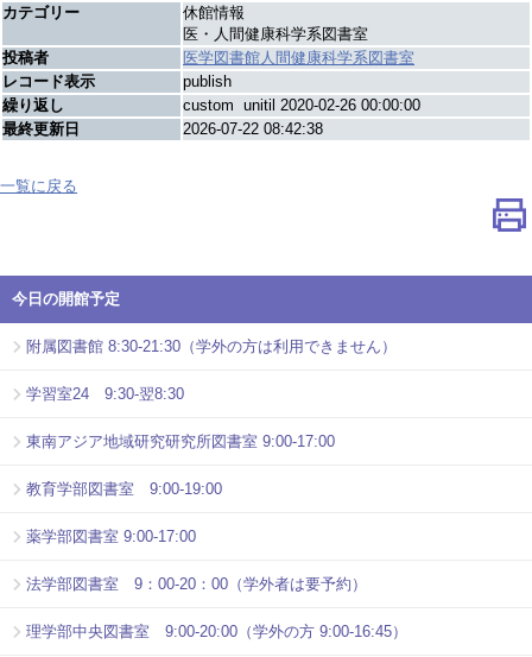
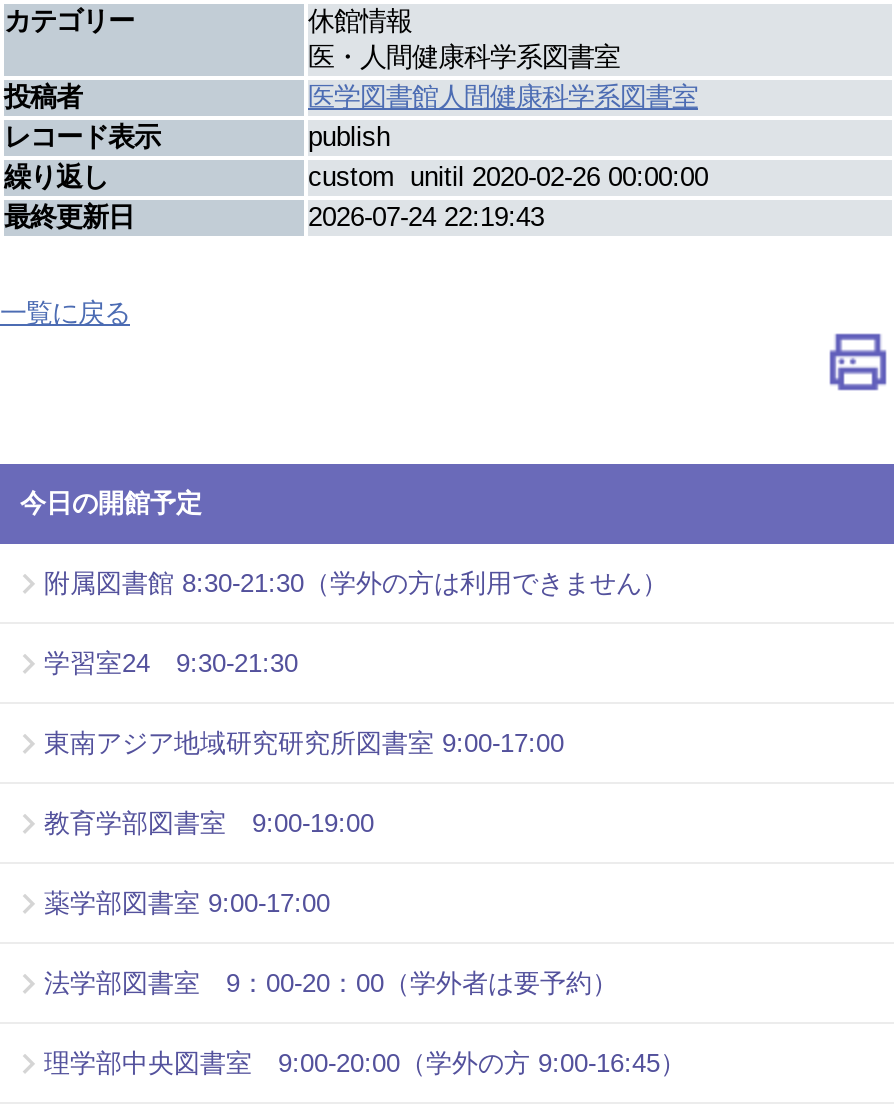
[183,120,323,138] 2026-07-22 08:42:38 -> [308,202,544,232] 2026-07-24 22:19:43
[26,386,184,403] 学習室24 9:30-翌8:30 -> [44,649,298,679] 学習室24 9:30-21:30

